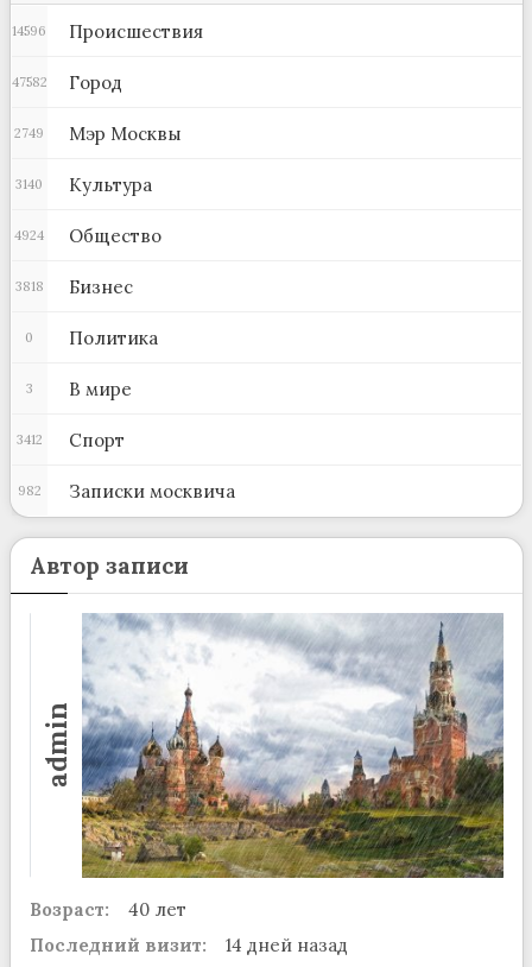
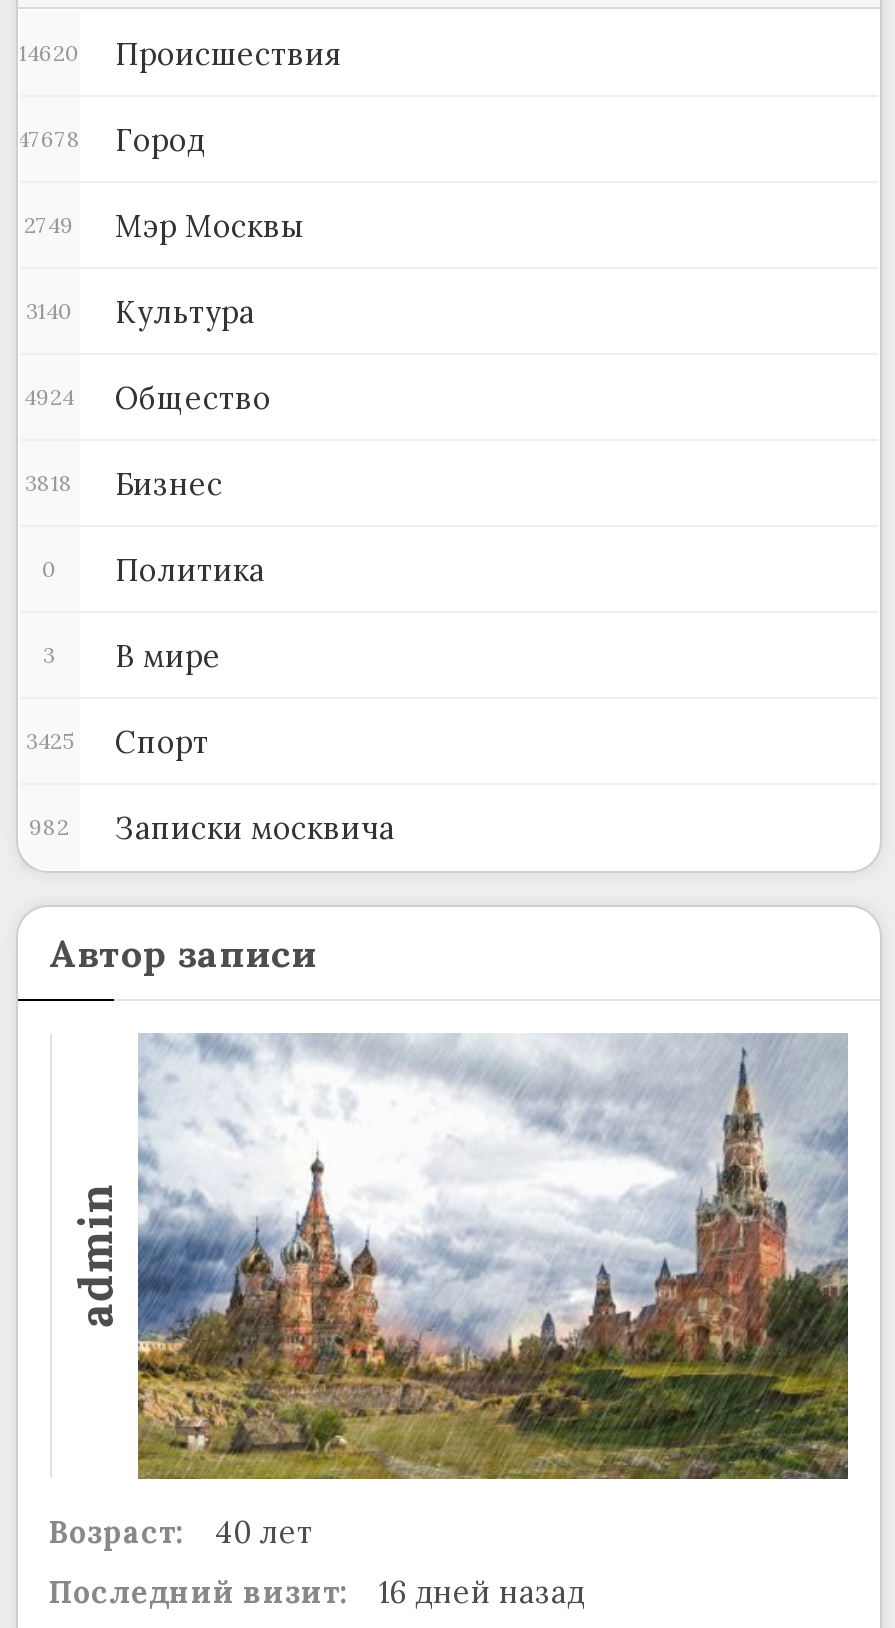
[12,20,202,43] 14596 Происшествия -> [19,35,341,73] 14620 Происшествия
[11,71,122,94] 47582 Город -> [17,121,205,159] 47678 Город
[16,429,124,451] 3412 Спорт -> [26,723,209,761] 3425 Спорт
[29,933,347,956] Последний визит: 14 дней назад -> [49,1572,585,1610] Последний визит: 16 дней назад

